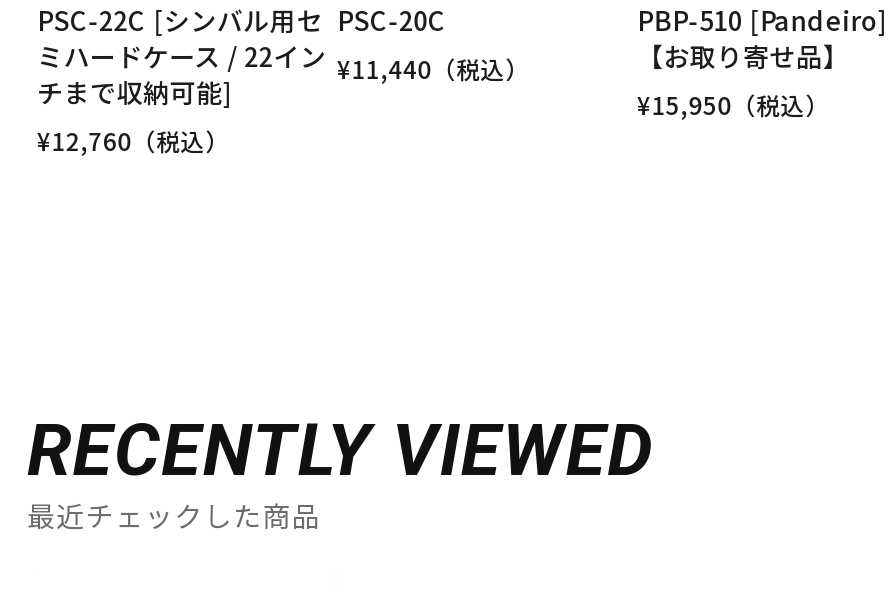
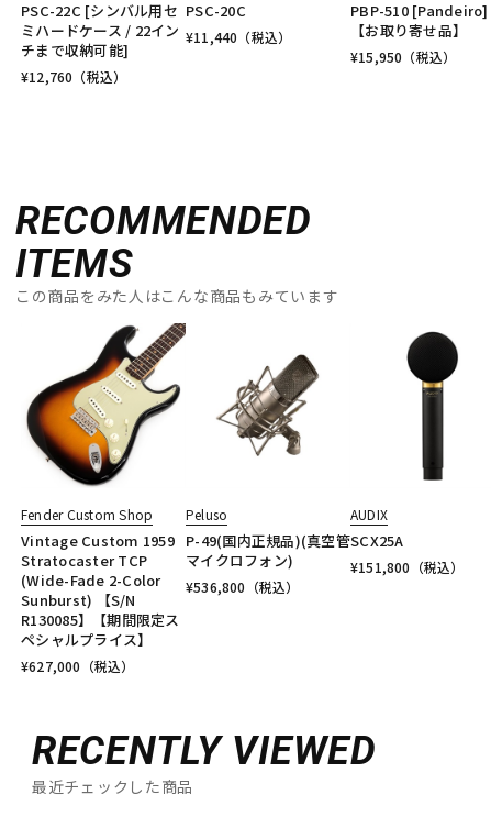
none -> [15,198,339,307] RECOMMENDED | ITEMS | この商品をみた人はこんな商品もみています
none -> [21,322,187,676] [image] | Fender Custom Shop | Vintage Custom 1959 | Stratocaster TCP | (Wide-Fade 2-Color | Sunburst) 【S/N | R130085】【期間限定ス | ペシャルプライス】 | ¥627,000（税込）
none -> [186,505,350,596] Peluso | P-49(国内正規品)(真空管 | マイクロフォン) | ¥536,800（税込）
none -> [216,353,320,456] [image]
none -> [350,331,464,577] [image] | AUDIX | SCX25A | ¥151,800（税込）

